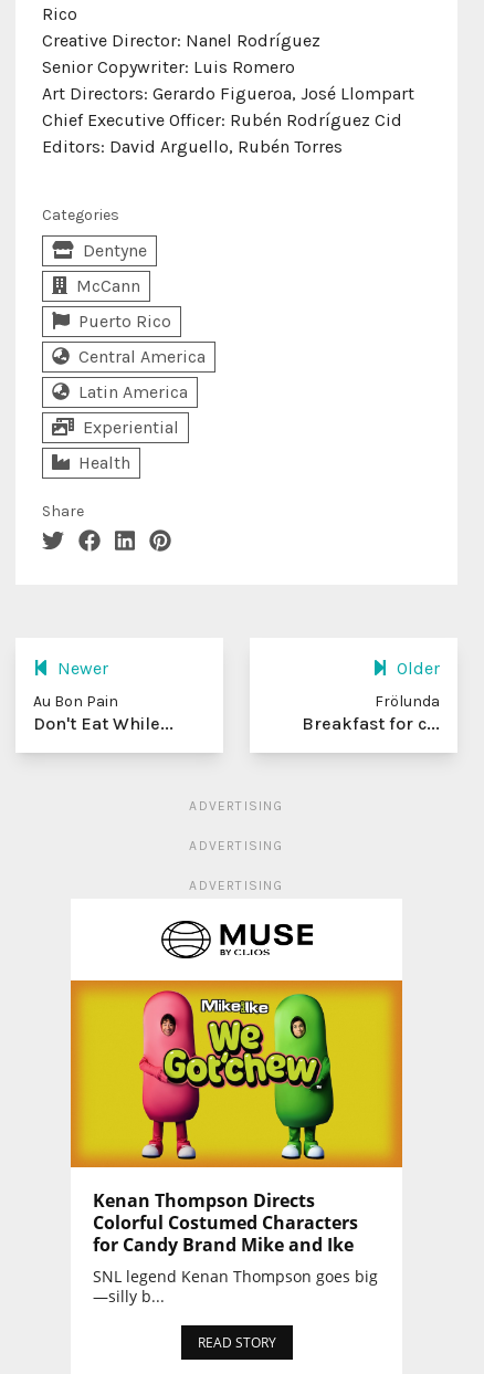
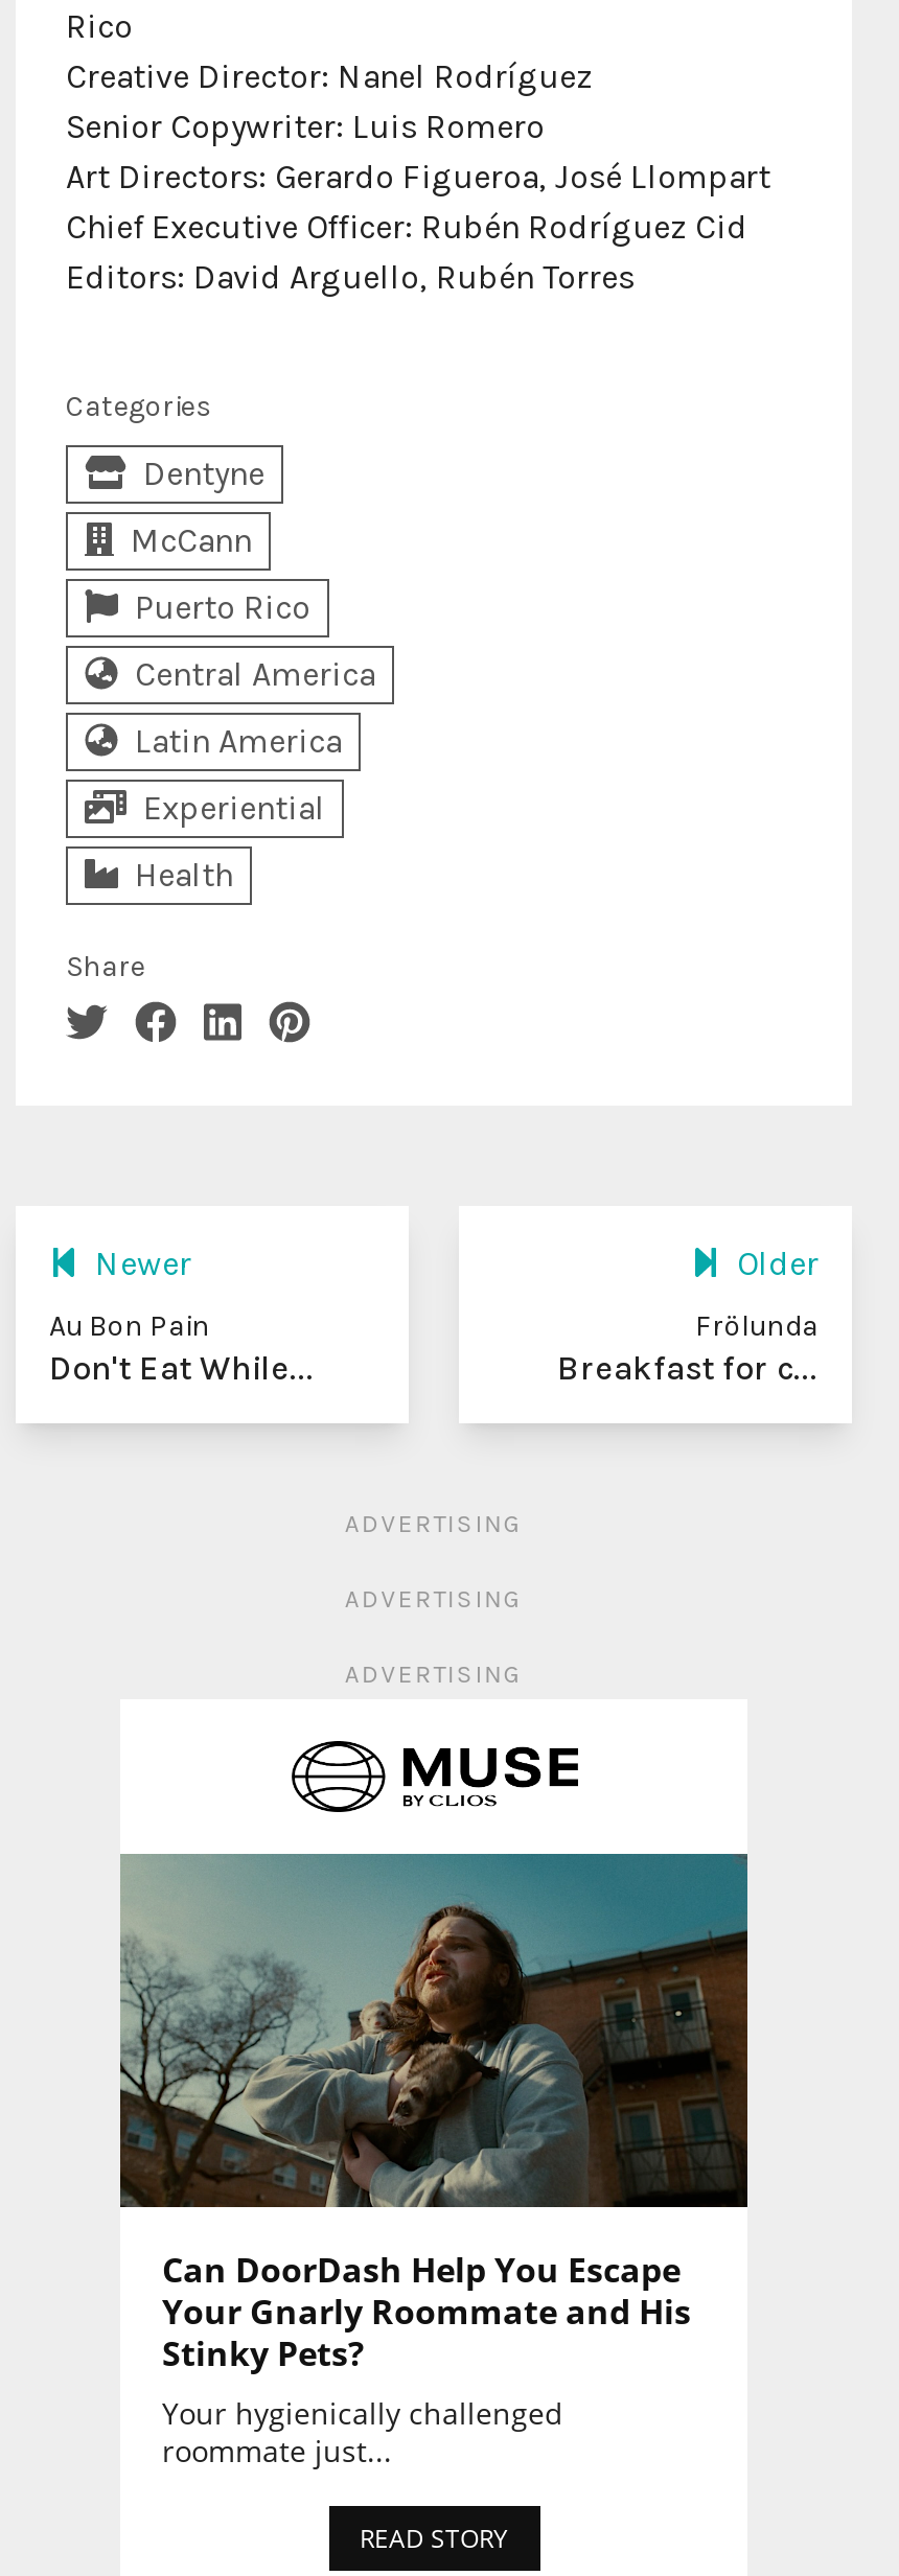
[70,979,403,1306] [image] | Kenan Thompson Directs | Colorful Costumed Characters | for Candy Brand Mike and Ike | SNL legend Kenan Thompson goes big | —silly b... -> [118,1852,750,2470] [image] | Can DoorDash Help You Escape | Your Gnarly Roommate and His | Stinky Pets? | Your hygienically challenged | roommate just...

